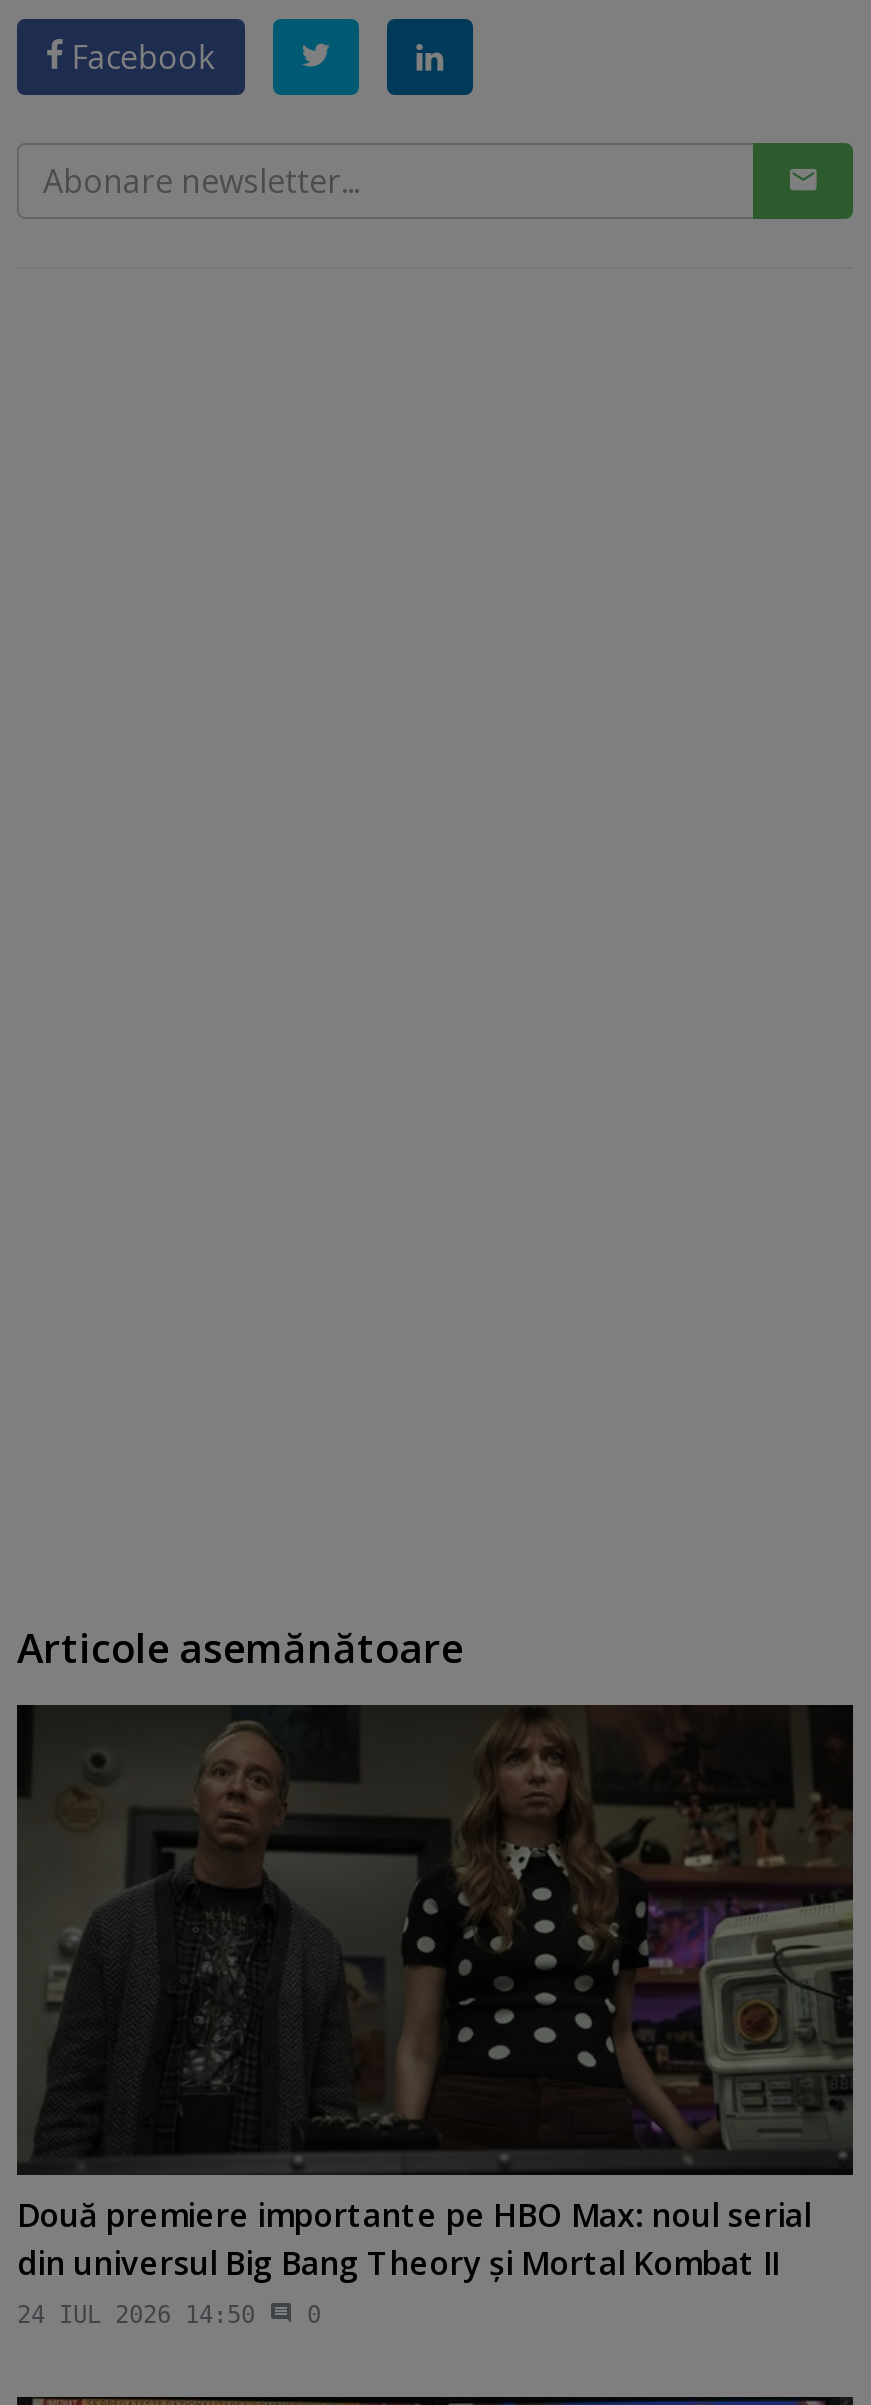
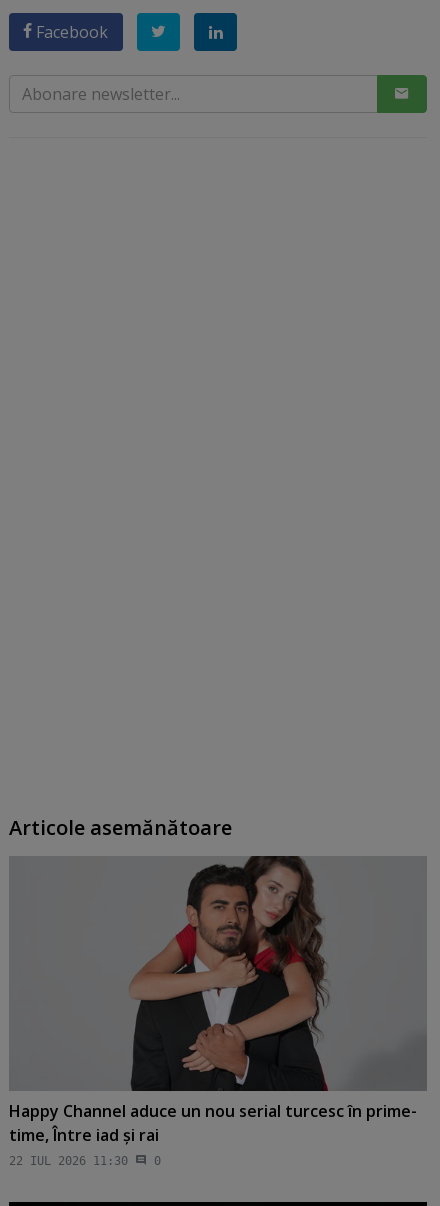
[15,1703,855,2330] [image] | Două premiere importante pe HBO Max: noul serial | din universul Big Bang Theory şi Mortal Kombat II | 24 IUL 2026 14:50 -> [9,856,427,1168] [image] | Happy Channel aduce un nou serial turcesc în prime- | time, Între iad şi rai | 22 IUL 2026 11:30

